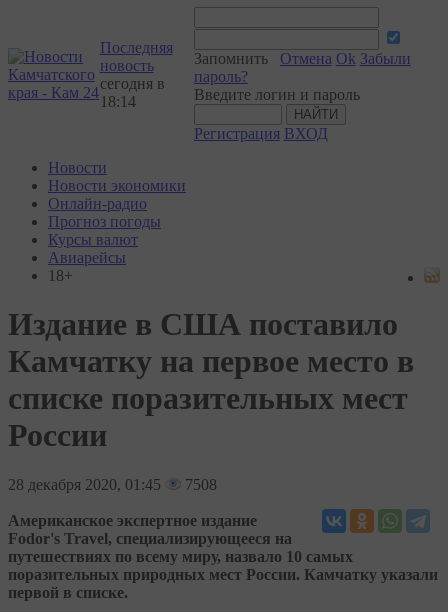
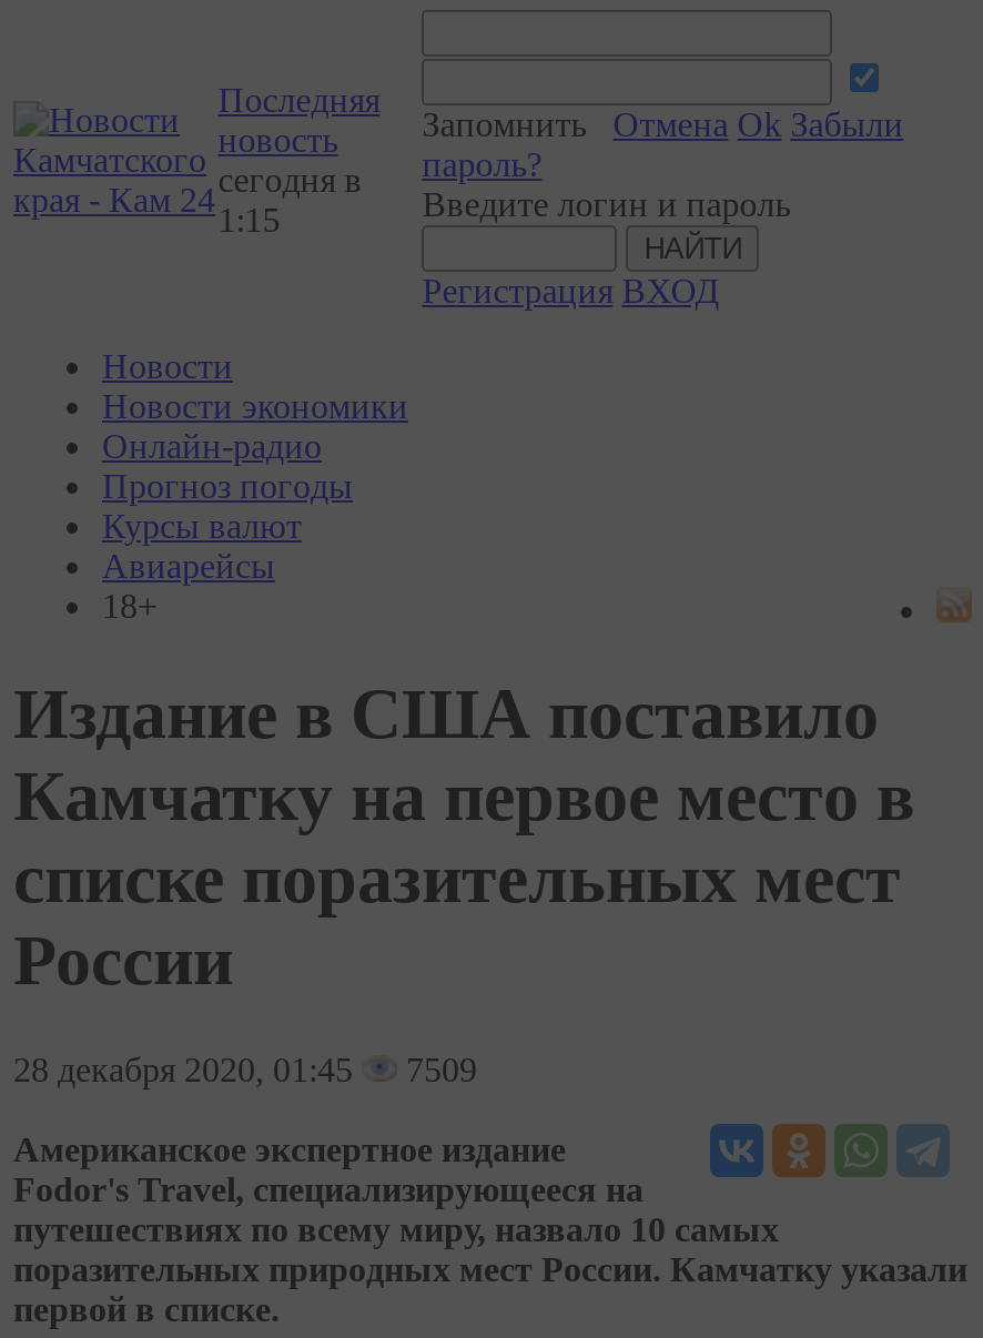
[100,93,136,110] 18:14 -> [218,201,280,239] 1:15
[8,476,217,493] 28 декабря 2020, 01:45 7508 -> [13,1050,477,1088] 28 декабря 2020, 01:45 7509

